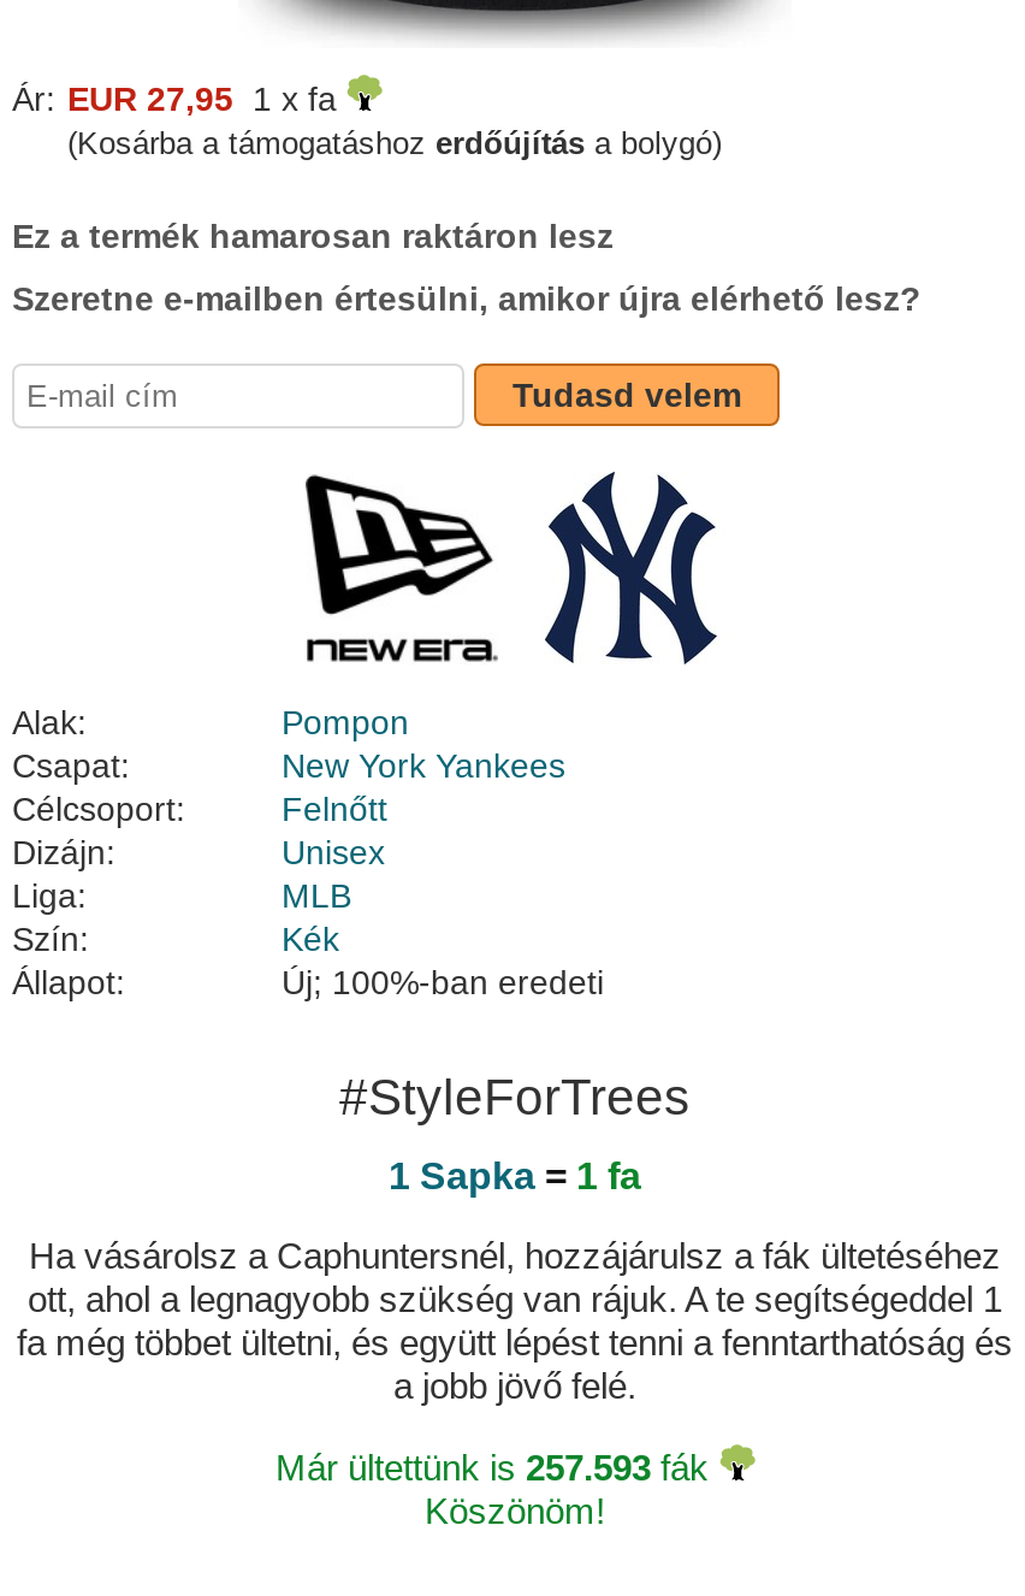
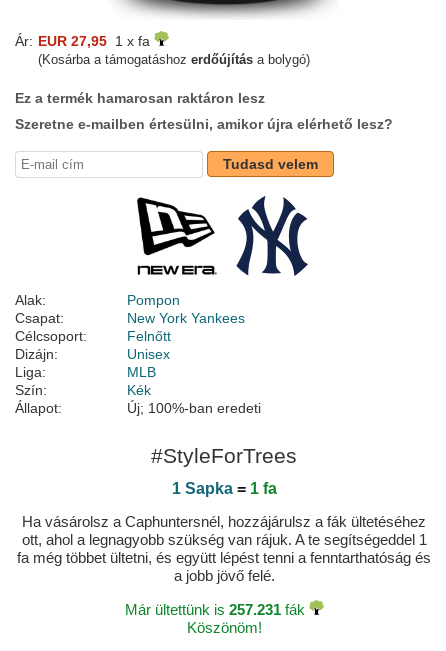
[275,1448,718,1489] Már ültettünk is 257.593 fák -> [124,601,308,618] Már ültettünk is 257.231 fák

